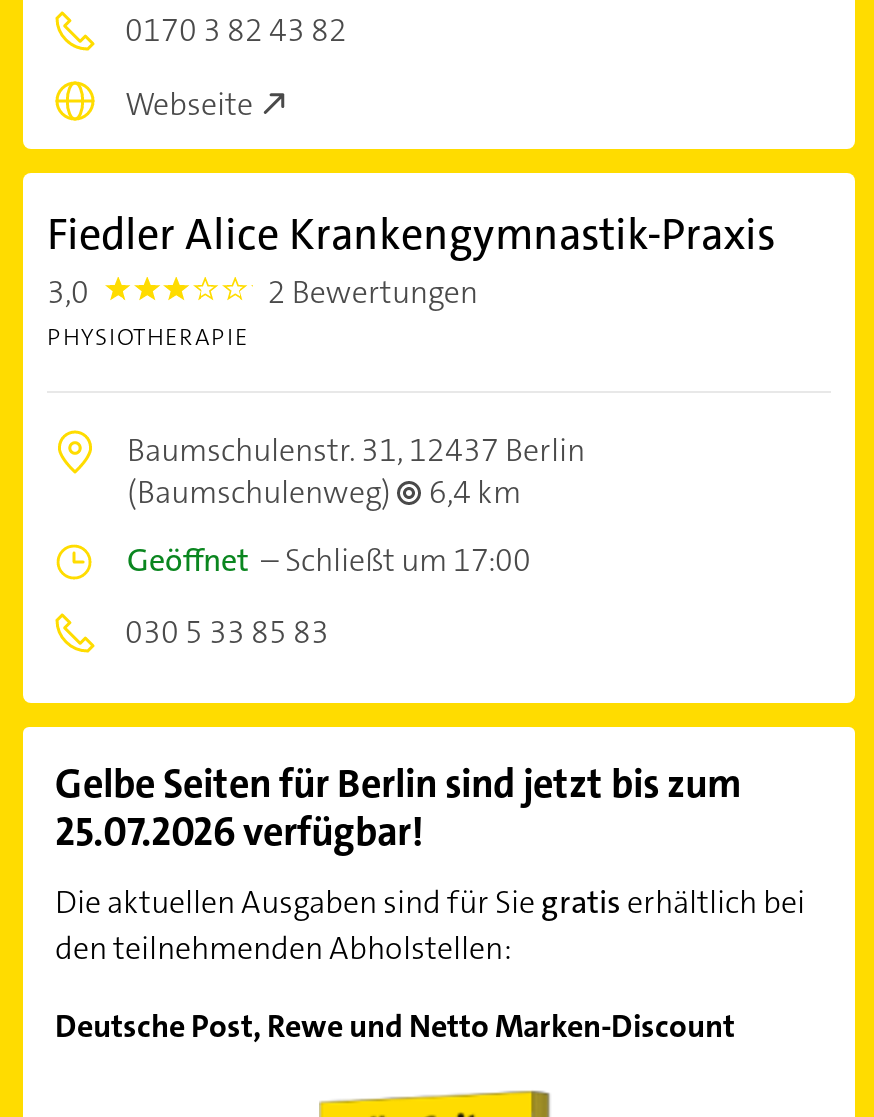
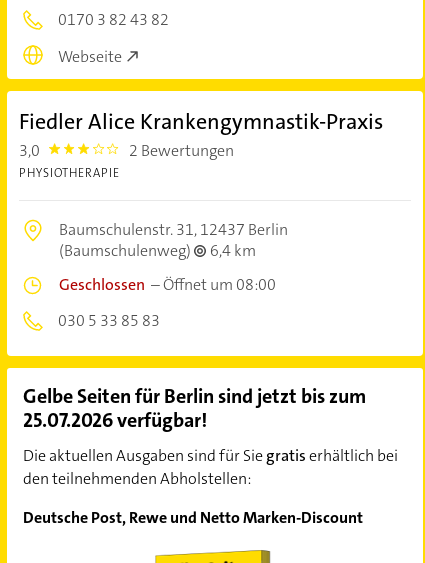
[127,538,531,580] Geöffnet – Schließt um 17:00 -> [59,273,276,294] Geschlossen – Öffnet um 08:00

